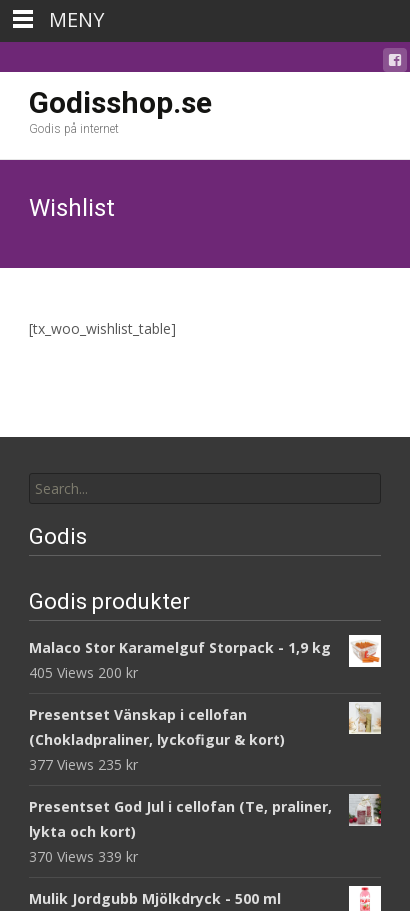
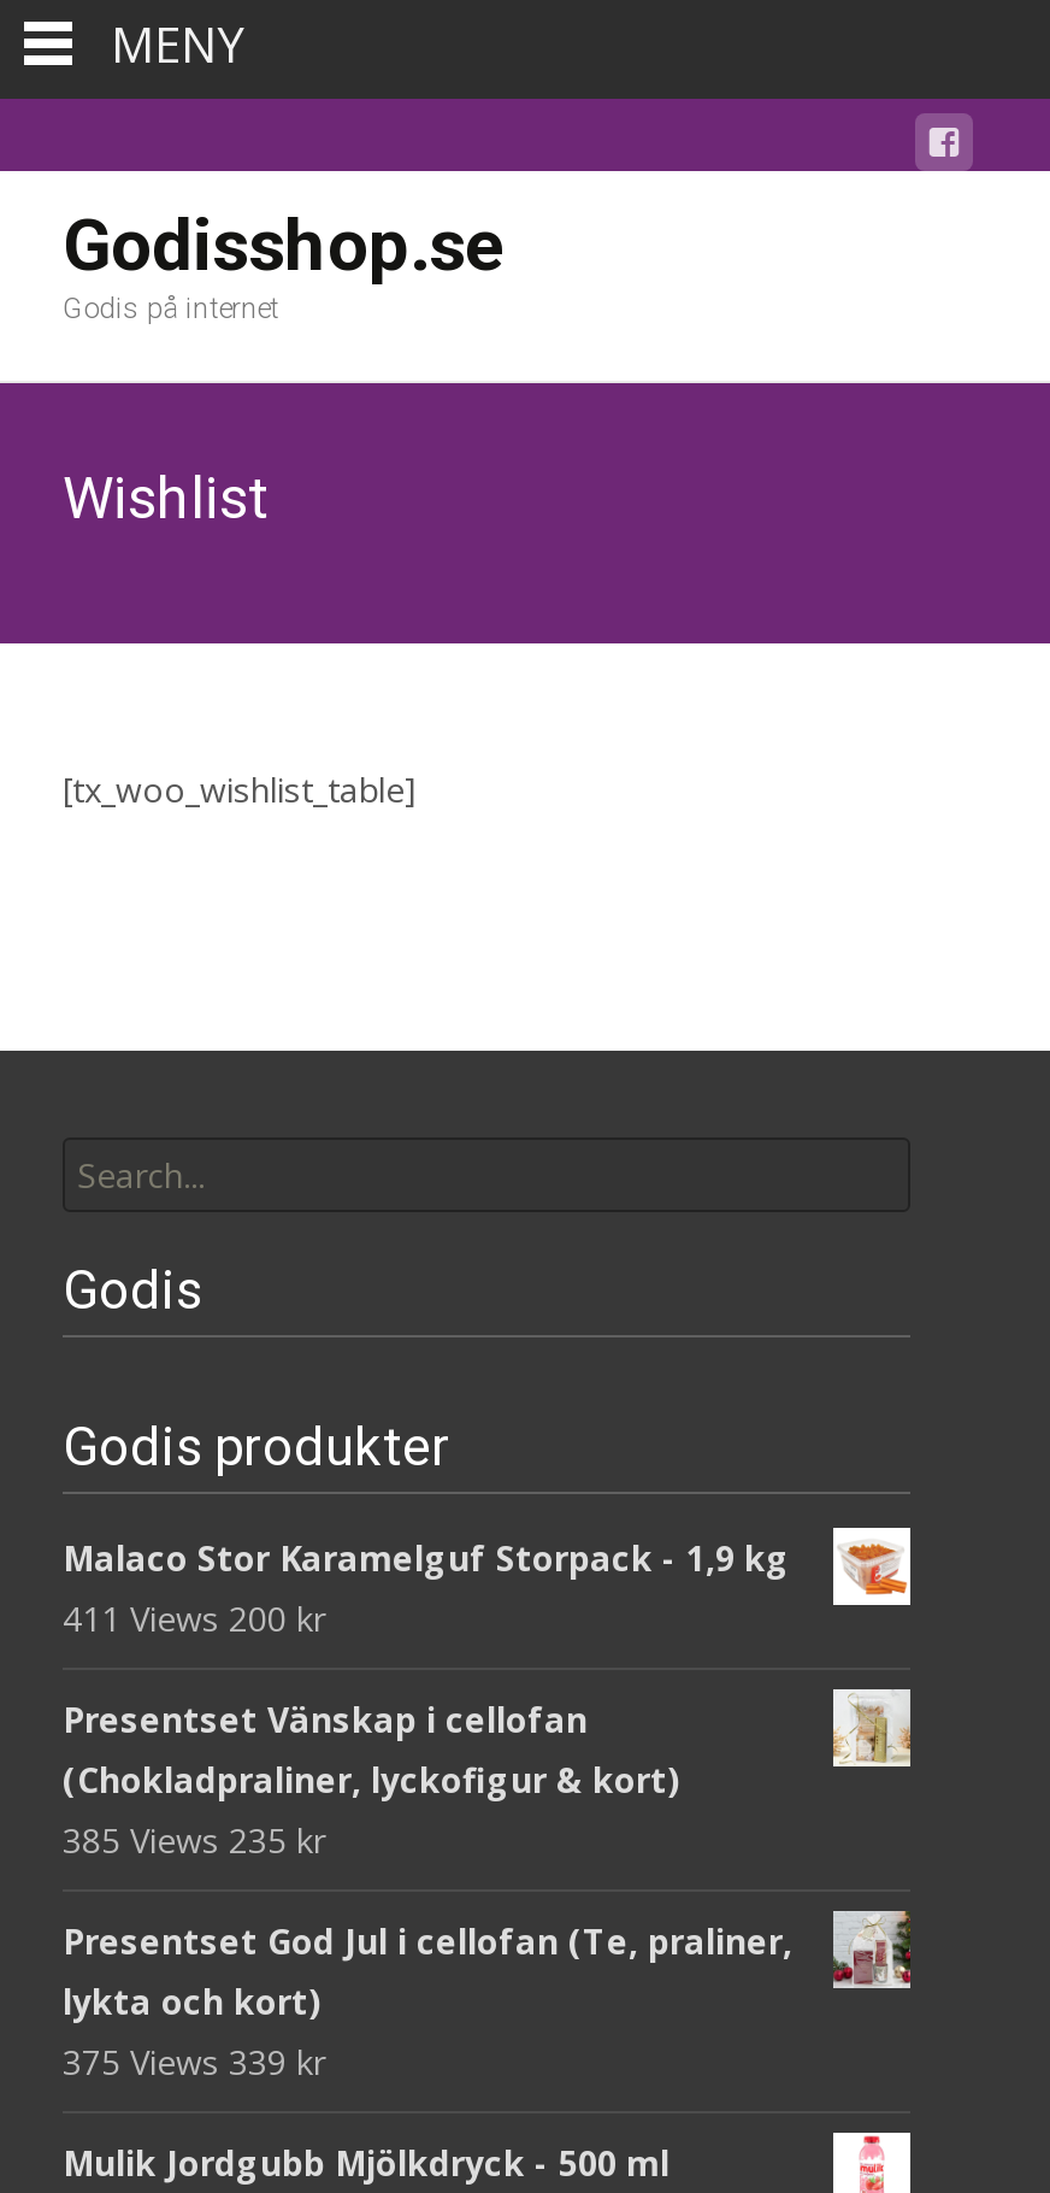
[29,663,138,682] 405 Views 200 kr -> [63,1595,325,1641] 411 Views 200 kr
[29,755,138,774] 377 Views 235 kr -> [63,1817,325,1863] 385 Views 235 kr
[29,847,138,866] 370 Views 339 kr -> [63,2039,325,2085] 375 Views 339 kr

